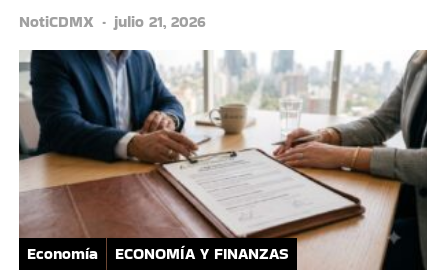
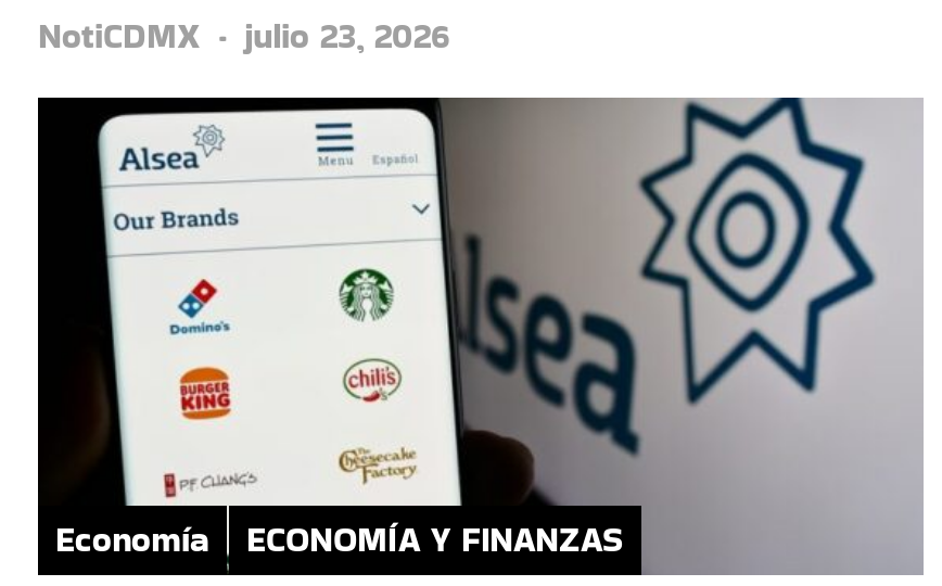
[19,10,206,33] NotiCDMX julio 21, 2026 -> [38,10,450,60] NotiCDMX julio 23, 2026
[18,49,428,270] [image] -> [36,95,924,575] [image]

